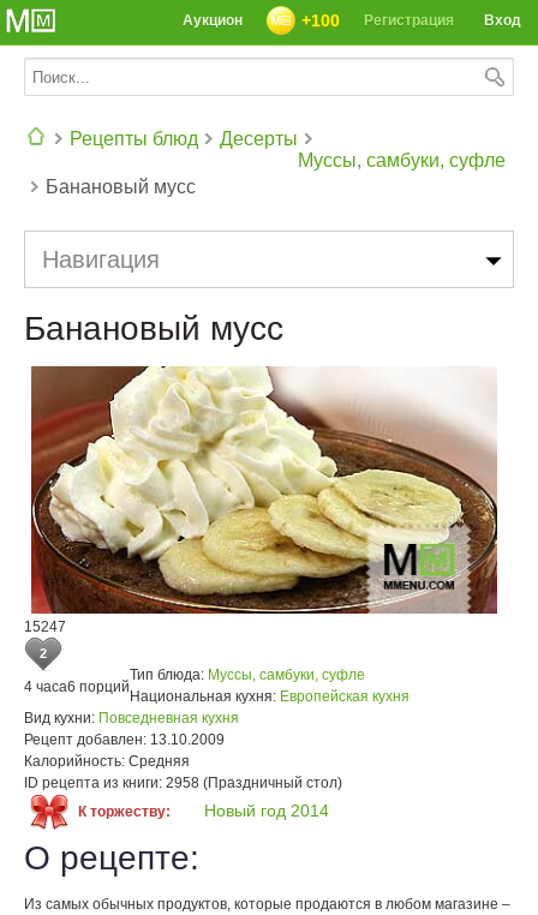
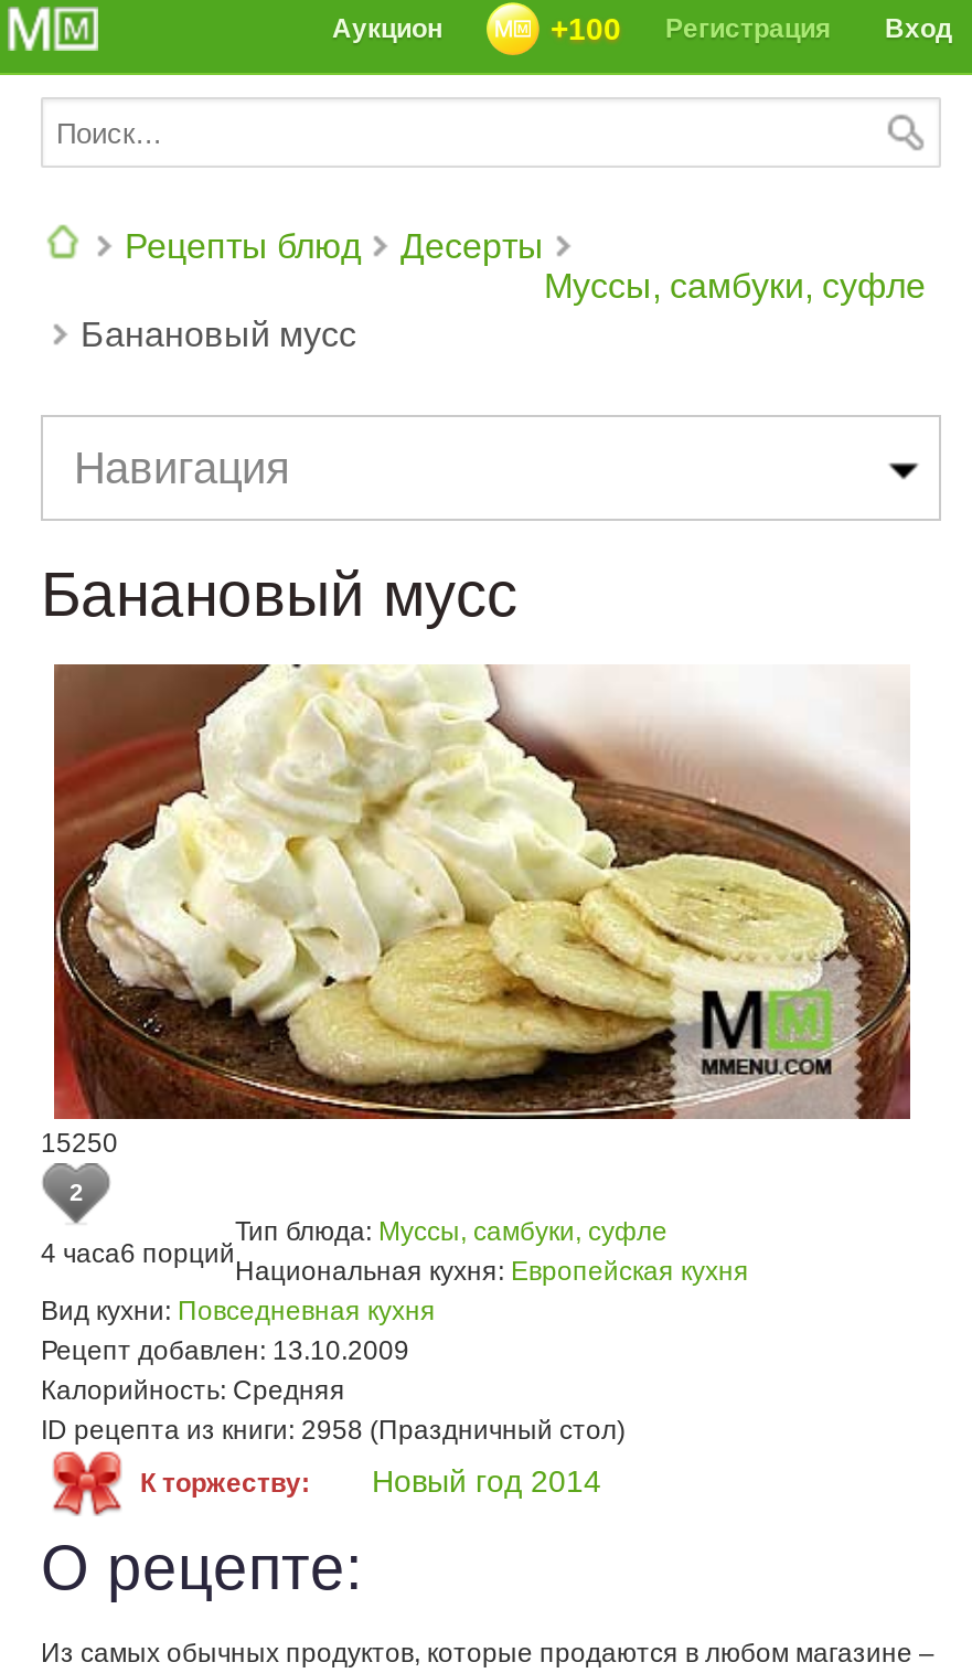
[24,619,66,636] 15247 -> [41,1129,118,1160] 15250

